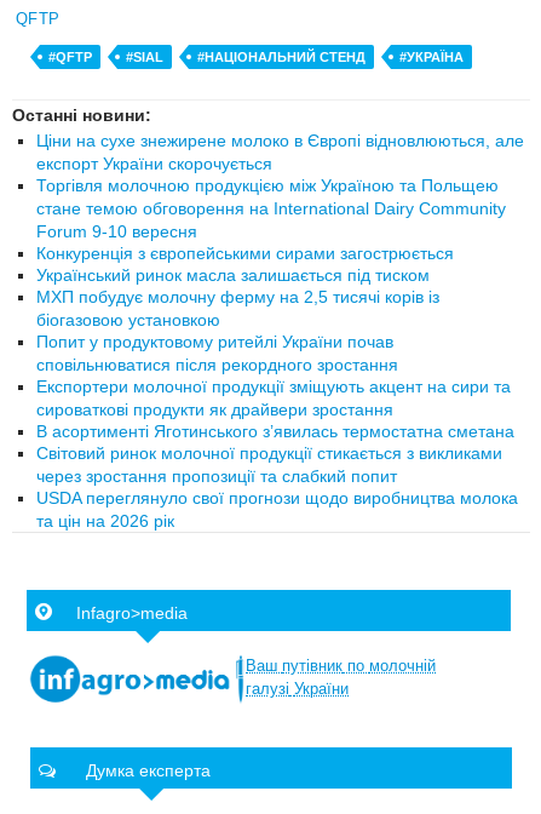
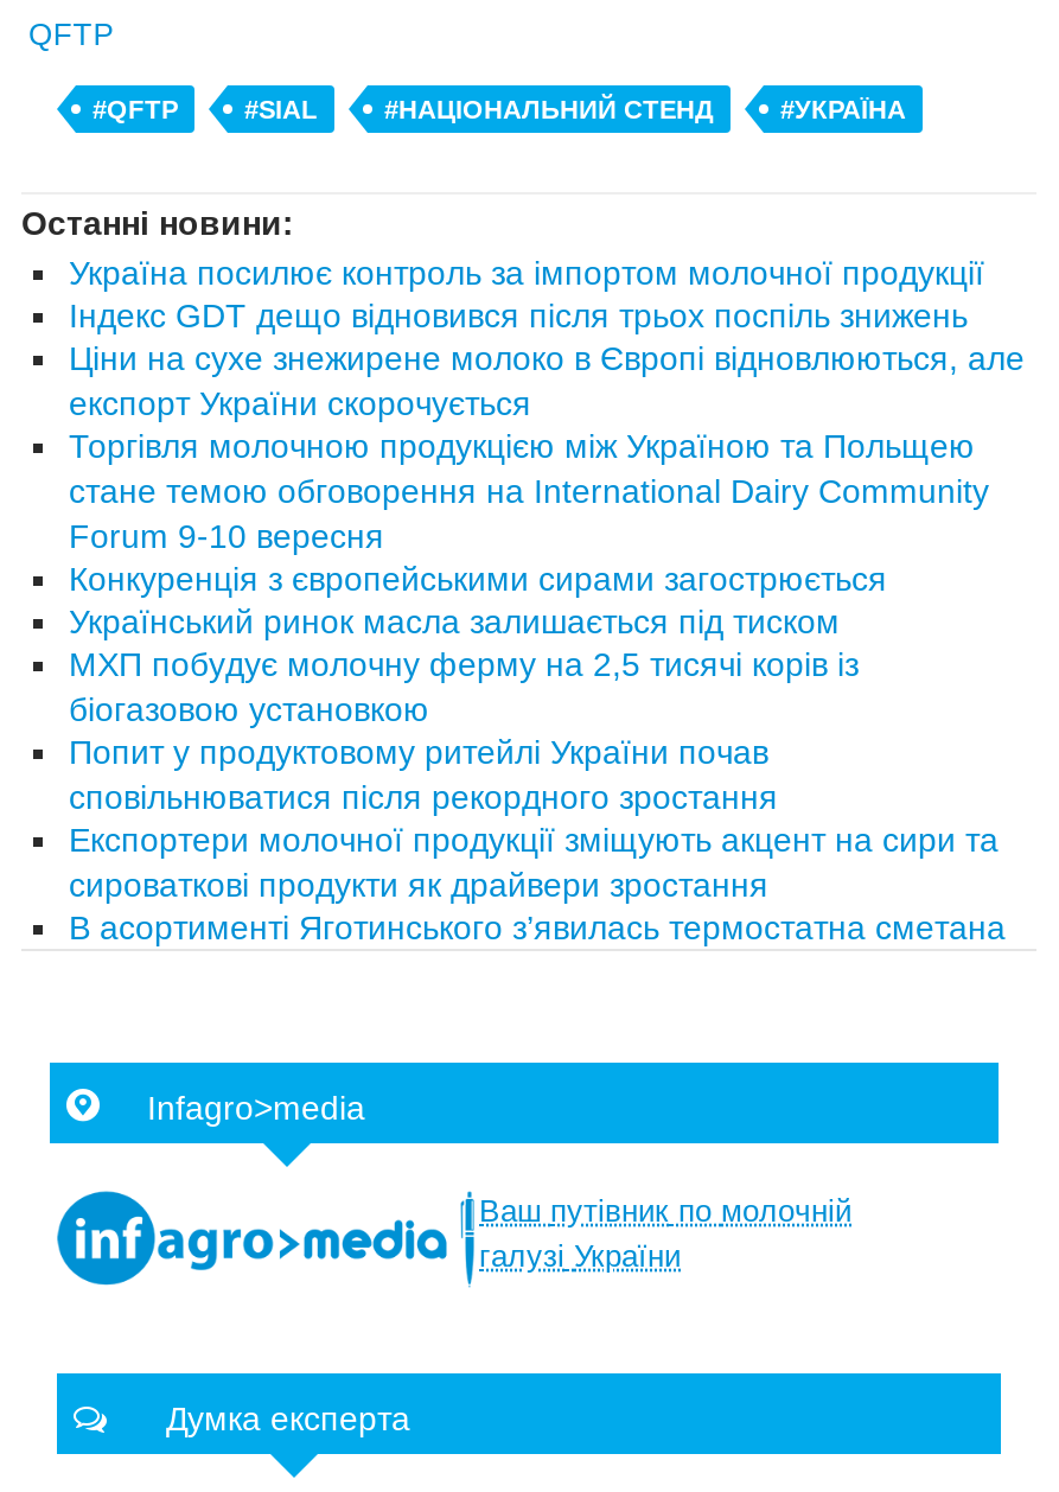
none -> [69,254,984,334] Україна посилює контроль за імпортом молочної продукції | Індекс GDT дещо відновився після трьох поспіль знижень
moved [36,130,524,440] -> [69,339,1025,946]: Ціни на сухе знежирене молоко в Європі відновлюються, але | експорт України скорочується | Торгівля молочною продукцією між Україною та Польщею | ... | сироваткові продукти як драйвери зростання | В асортименті Яготинського з’явилась термостатна сметана
[36,443,518,530] Світовий ринок молочної продукції стикається з викликами | через зростання пропозиції та слабкий попит | USDA переглянуло свої прогнози щодо виробництва молока | та цін на 2026 рік -> none

